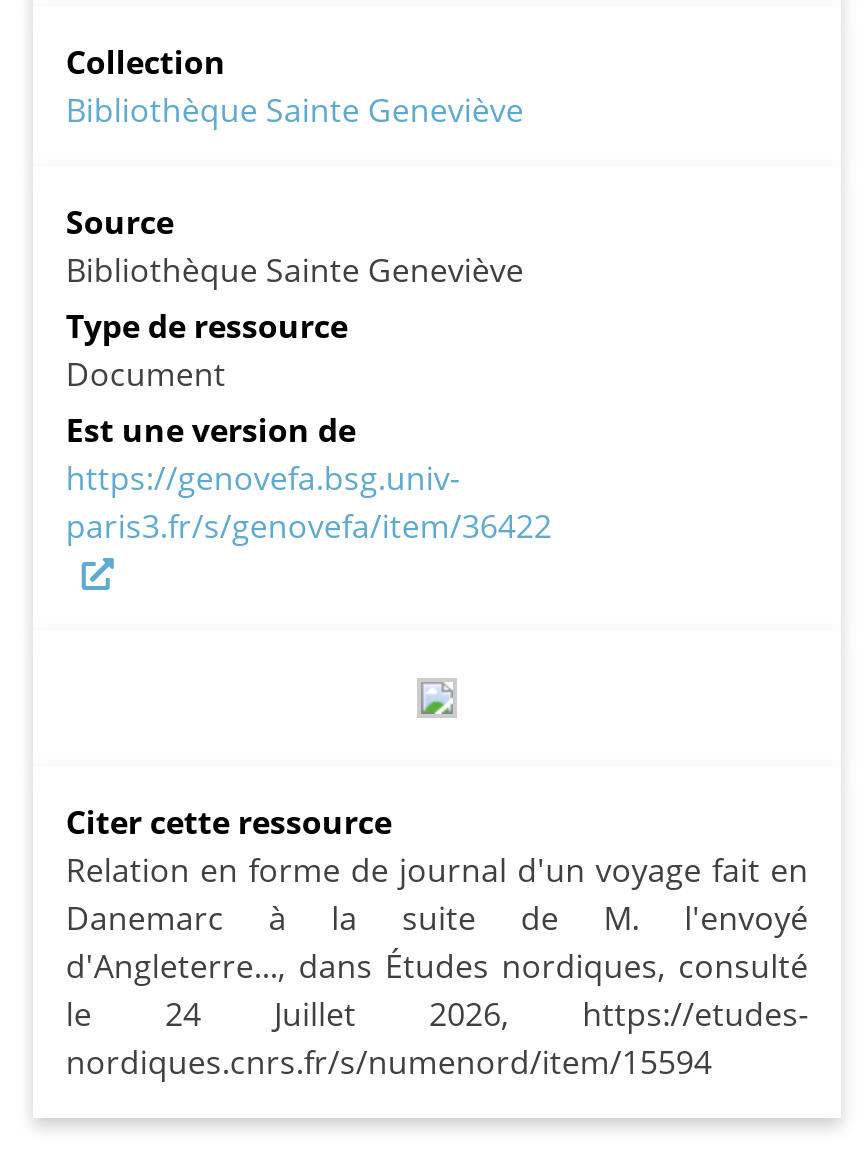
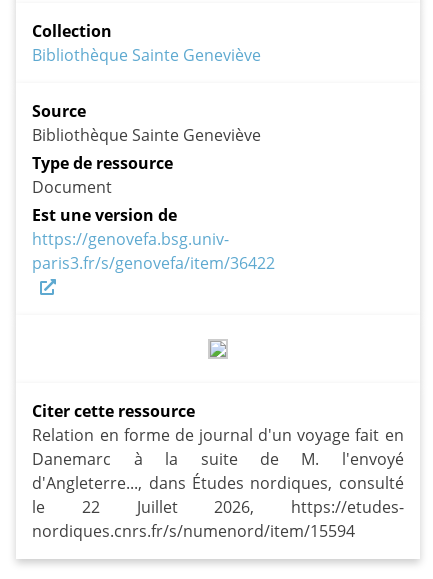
[66,992,808,1036] le 24 Juillet 2026, https://etudes- -> [32,496,404,518] le 22 Juillet 2026, https://etudes-

